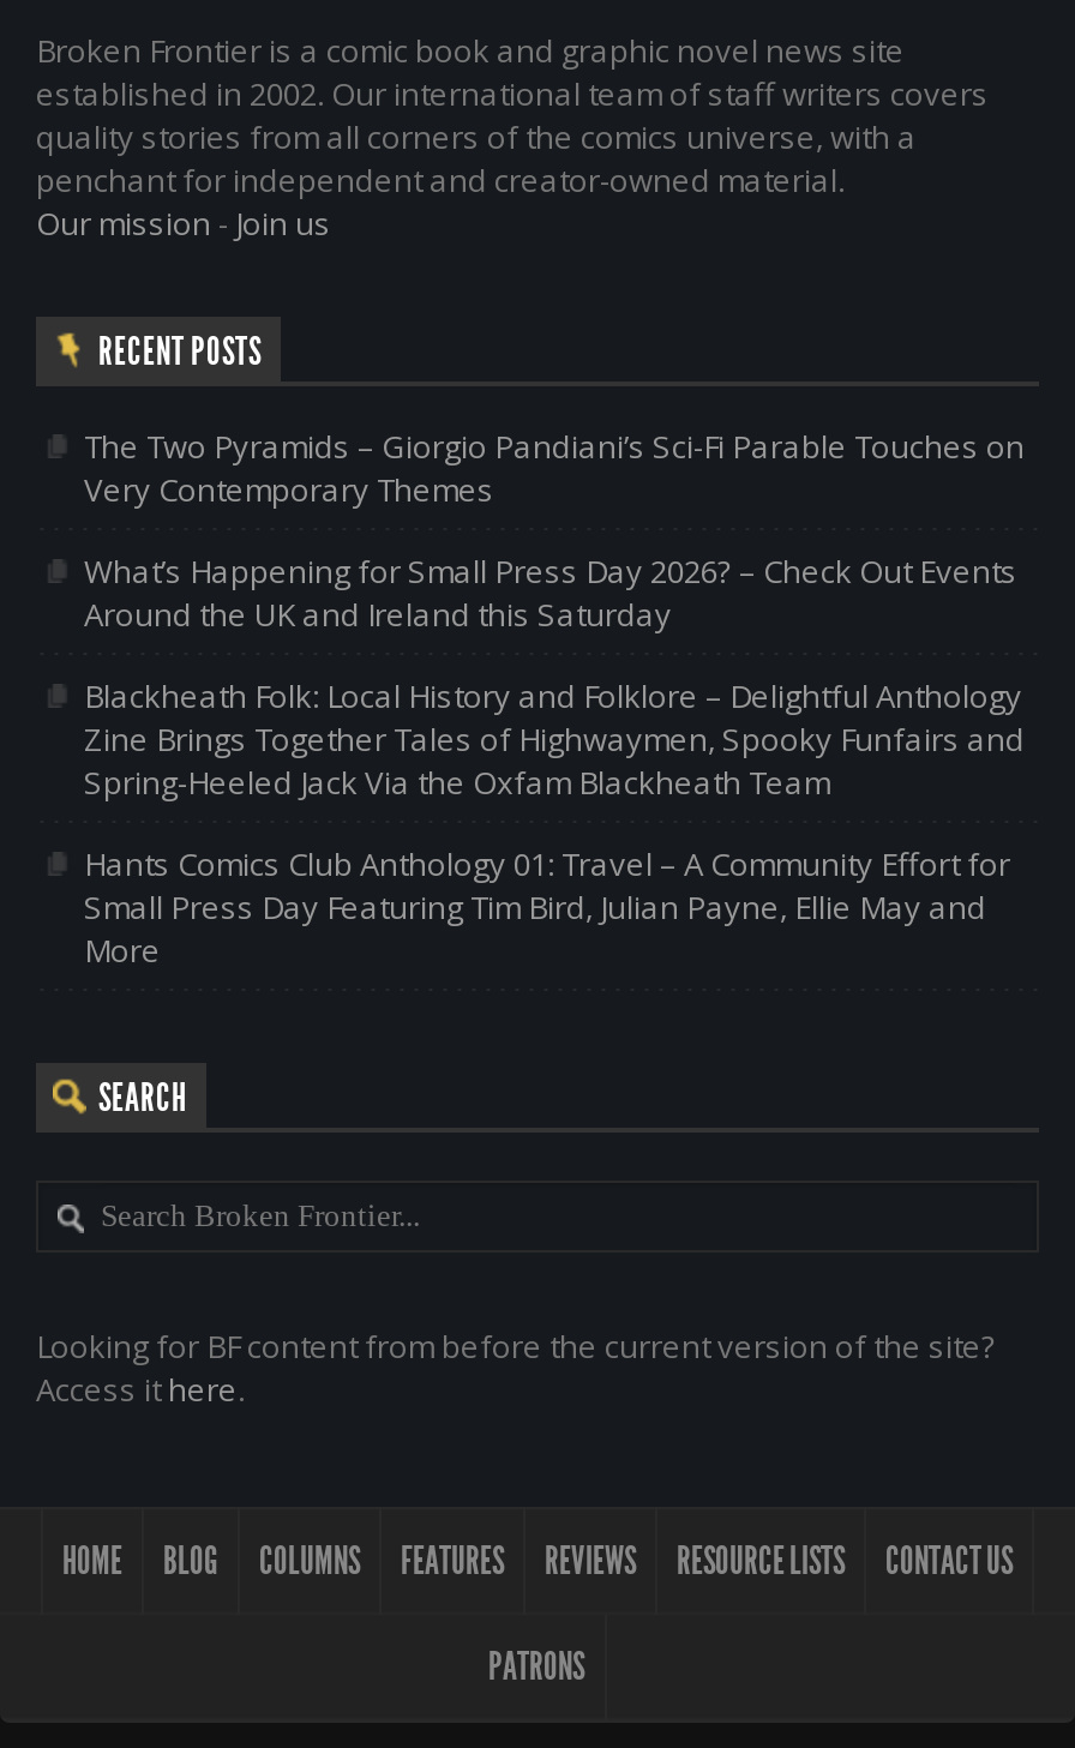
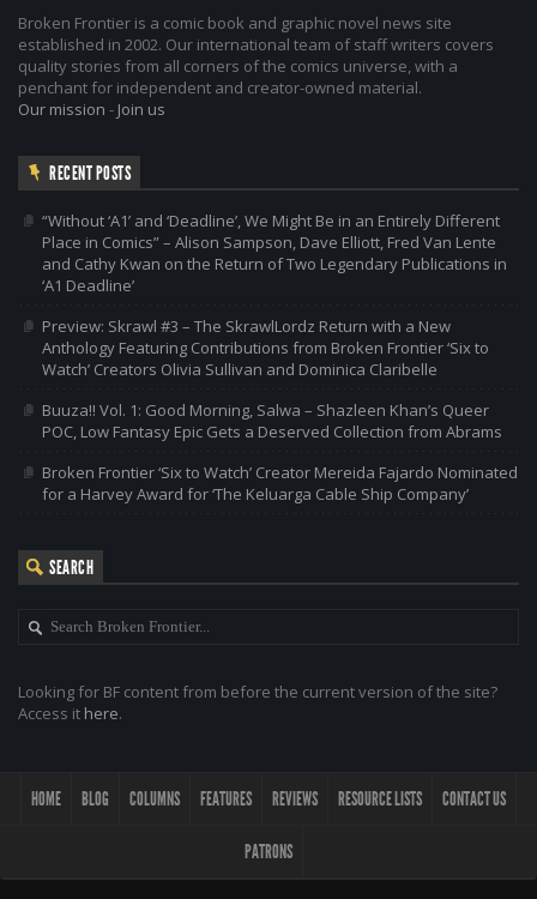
[84,425,1025,511] The Two Pyramids – Giorgio Pandiani’s Sci-Fi Parable Touches on | Very Contemporary Themes -> [42,210,507,296] “Without ‘A1’ and ‘Deadline’, We Might Be in an Entirely Different | Place in Comics” – Alison Sampson, Dave Elliott, Fred Van Lente | and Cathy Kwan on the Return of Two Legendary Publications in | ‘A1 Deadline’
[84,549,1017,636] What’s Happening for Small Press Day 2026? – Check Out Events | Around the UK and Ireland this Saturday -> [42,315,489,380] Preview: Skrawl #3 – The SkrawlLordz Return with a New | Anthology Featuring Contributions from Broken Frontier ‘Six to | Watch’ Creators Olivia Sullivan and Dominica Claribelle
[84,674,1025,804] Blackheath Folk: Local History and Folklore – Delightful Anthology | Zine Brings Together Tales of Highwaymen, Spooky Funfairs and | Spring-Heeled Jack Via the Oxfam Blackheath Team -> [42,399,502,442] Buuza!! Vol. 1: Good Morning, Salwa – Shazleen Khan’s Queer | POC, Low Fantasy Epic Gets a Deserved Collection from Abrams
[84,842,1010,972] Hants Comics Club Anthology 01: Travel – A Community Effort for | Small Press Day Featuring Tim Bird, Julian Payne, Ellie May and | More -> [42,461,518,505] Broken Frontier ‘Six to Watch’ Creator Mereida Fajardo Nominated | for a Harvey Award for ‘The Keluarga Cable Ship Company’

